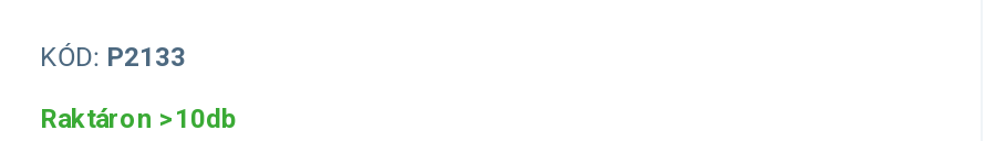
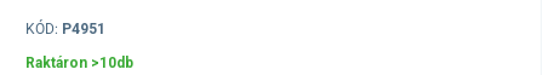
[40,42,186,73] KÓD: P2133 -> [25,21,105,37] KÓD: P4951

